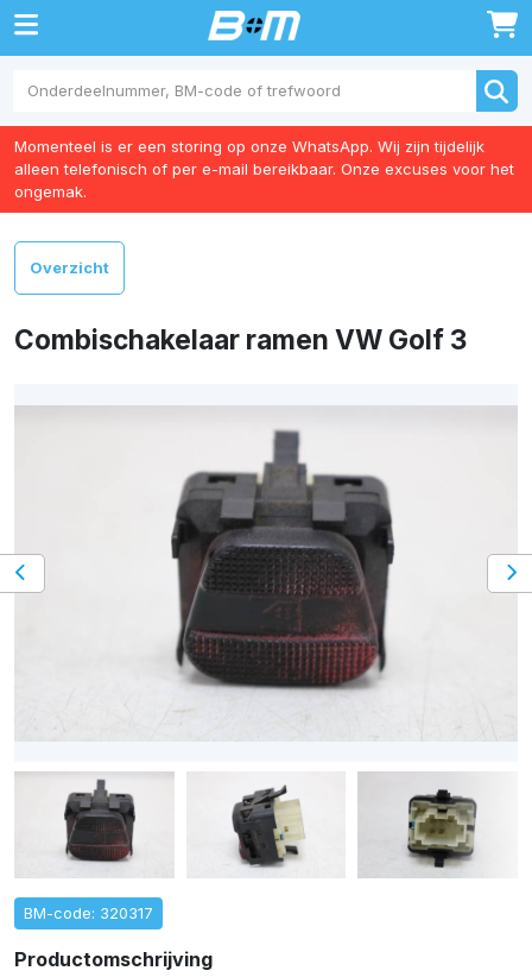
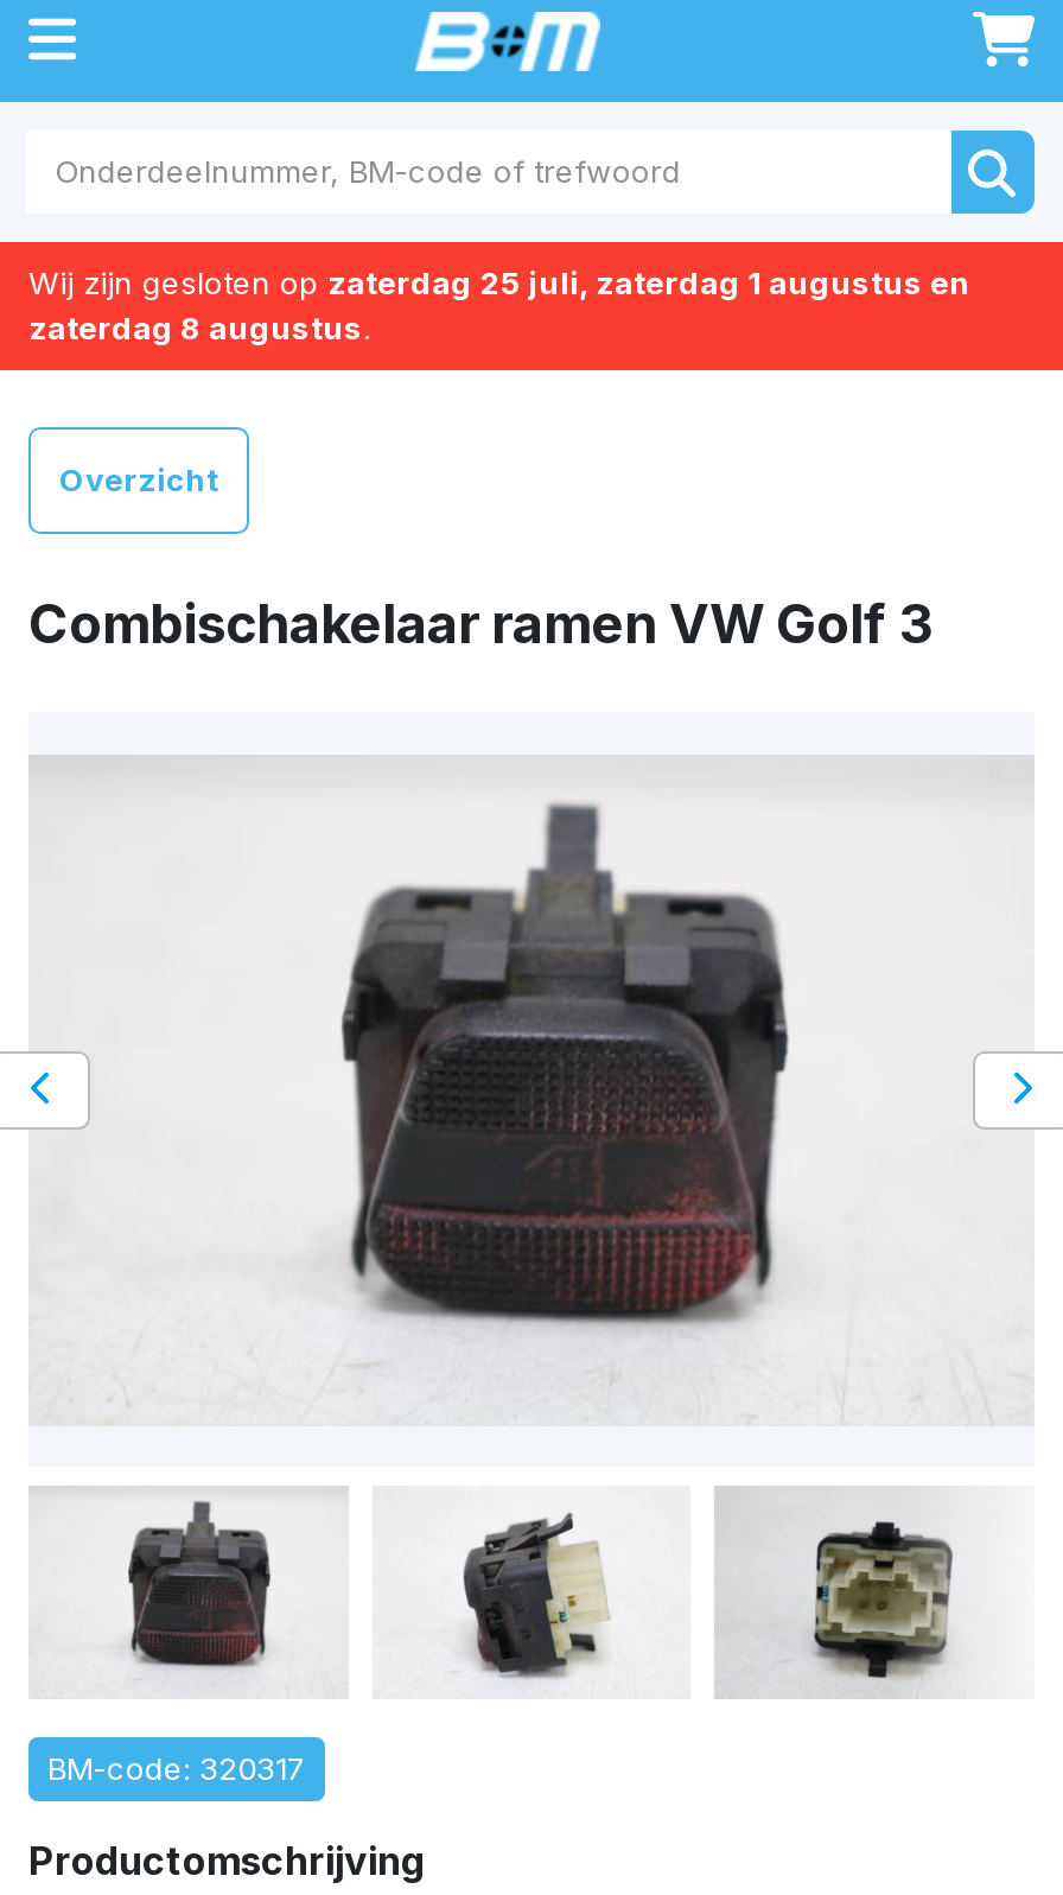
[14,137,514,201] Momenteel is er een storing op onze WhatsApp. Wij zijn tijdelijk | alleen telefonisch of per e-mail bereikbaar. Onze excuses voor het | ongemak. -> [28,264,968,347] Wij zijn gesloten op zaterdag 25 juli, zaterdag 1 augustus en | zaterdag 8 augustus.

